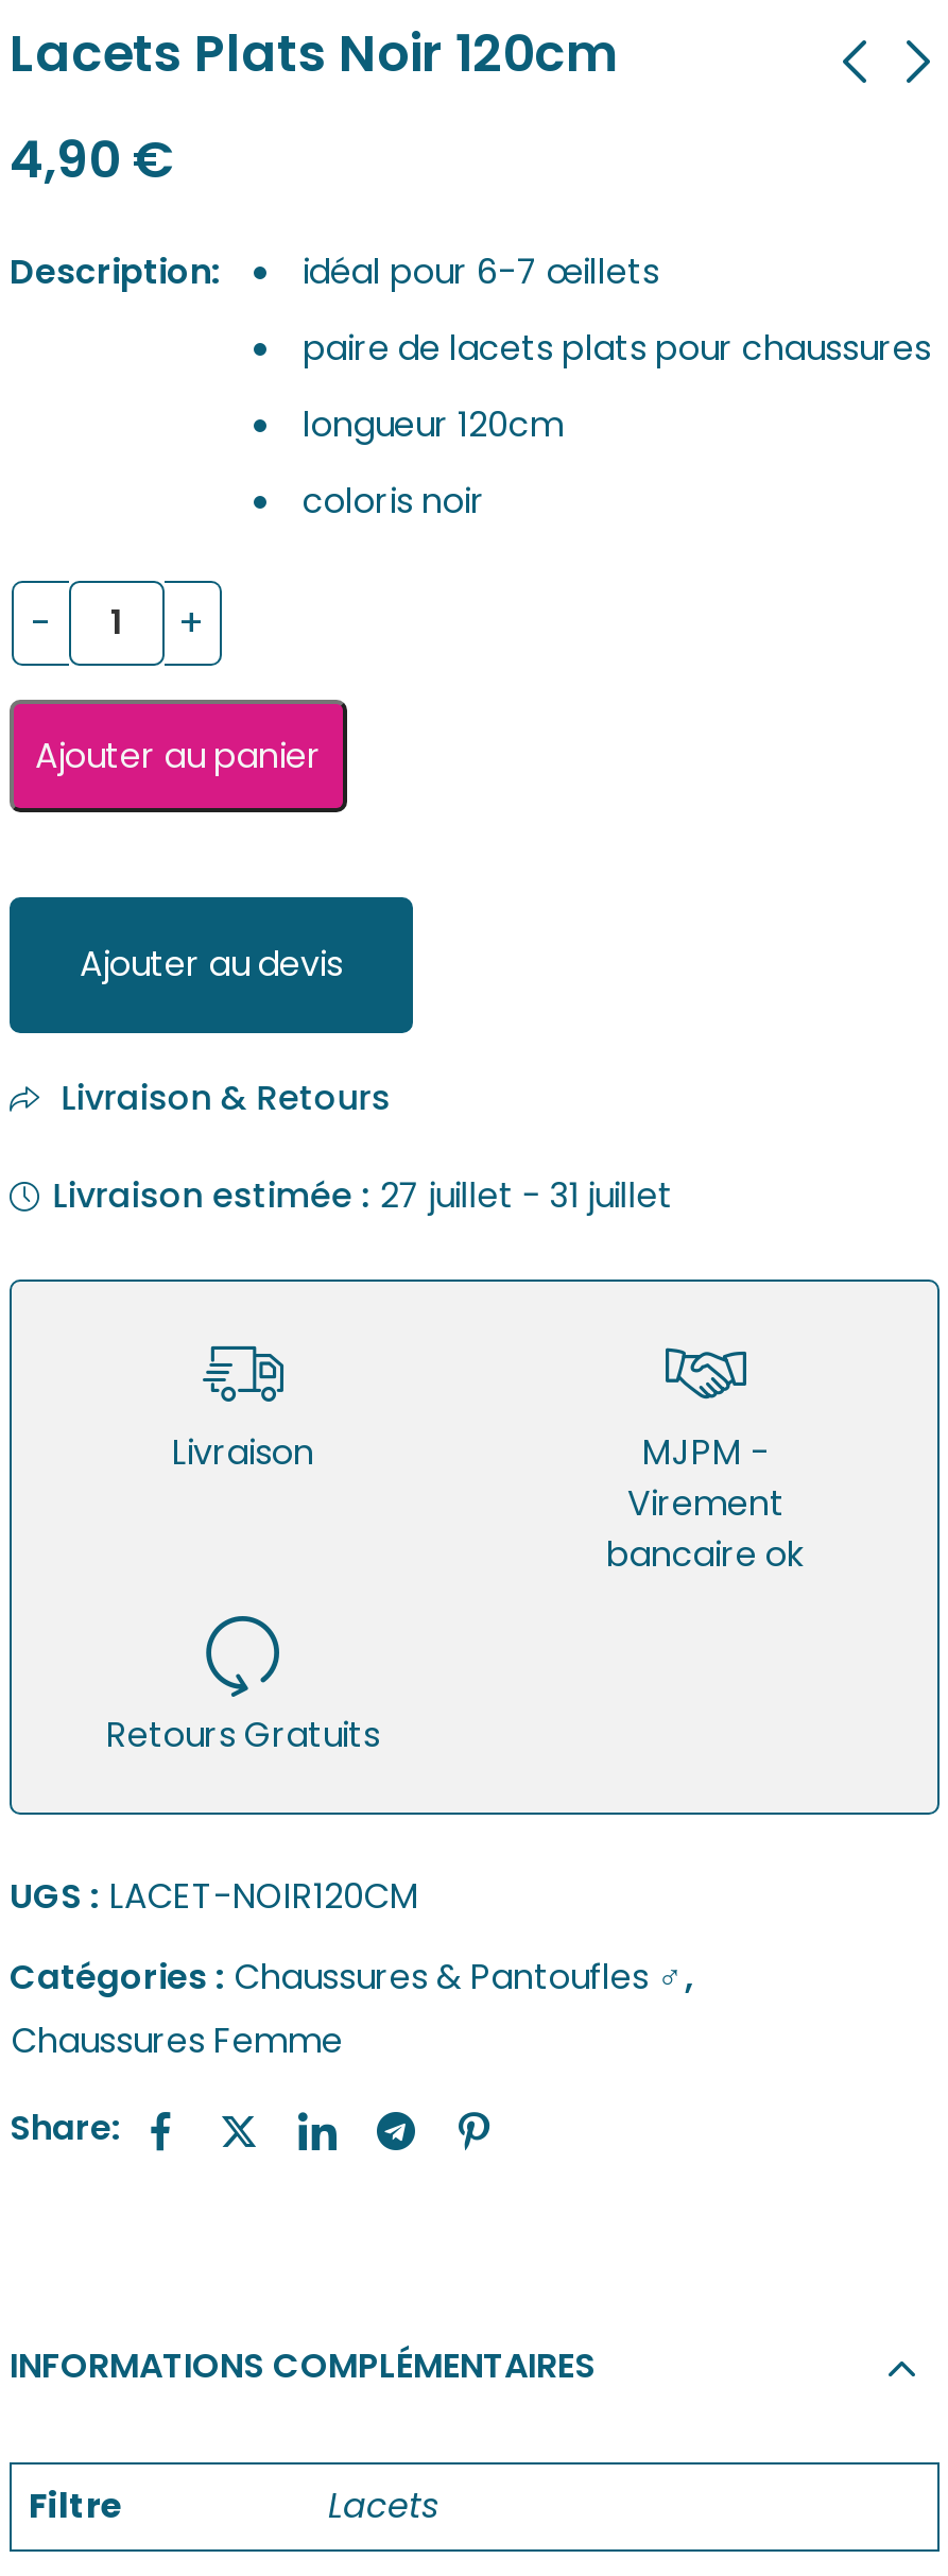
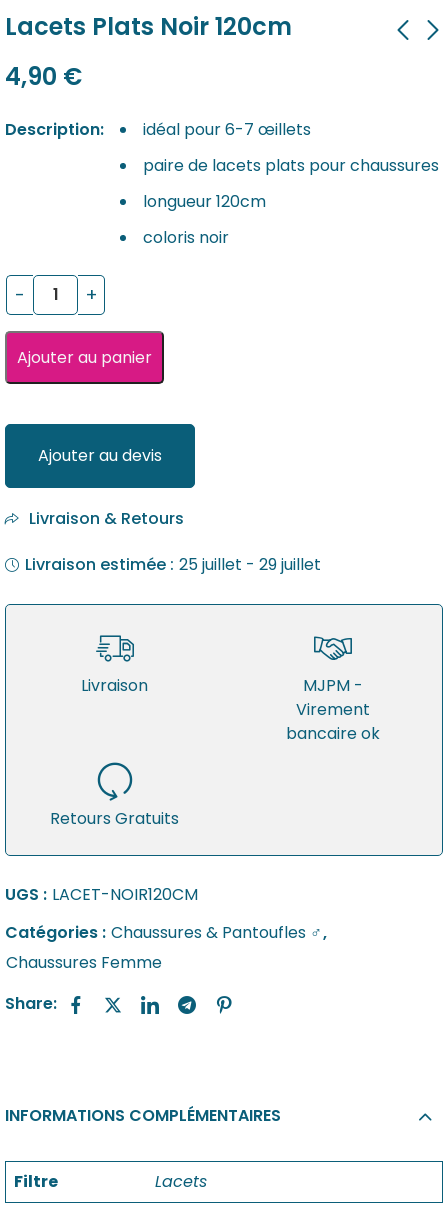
[53,1171,673,1220] Livraison estimée : 27 juillet - 31 juillet -> [25,553,321,576] Livraison estimée : 25 juillet - 29 juillet

